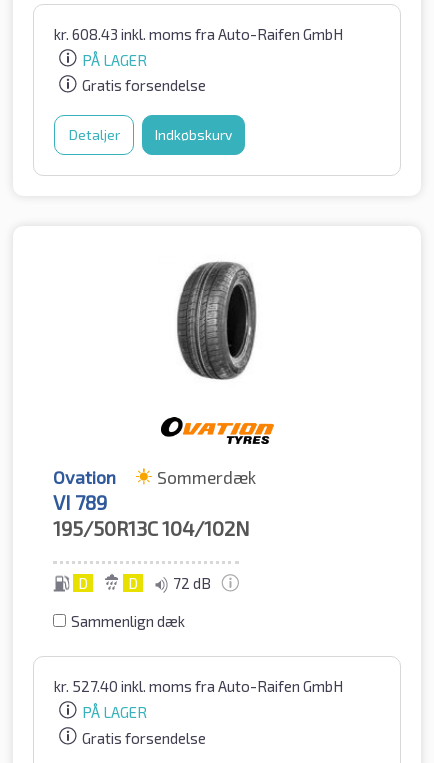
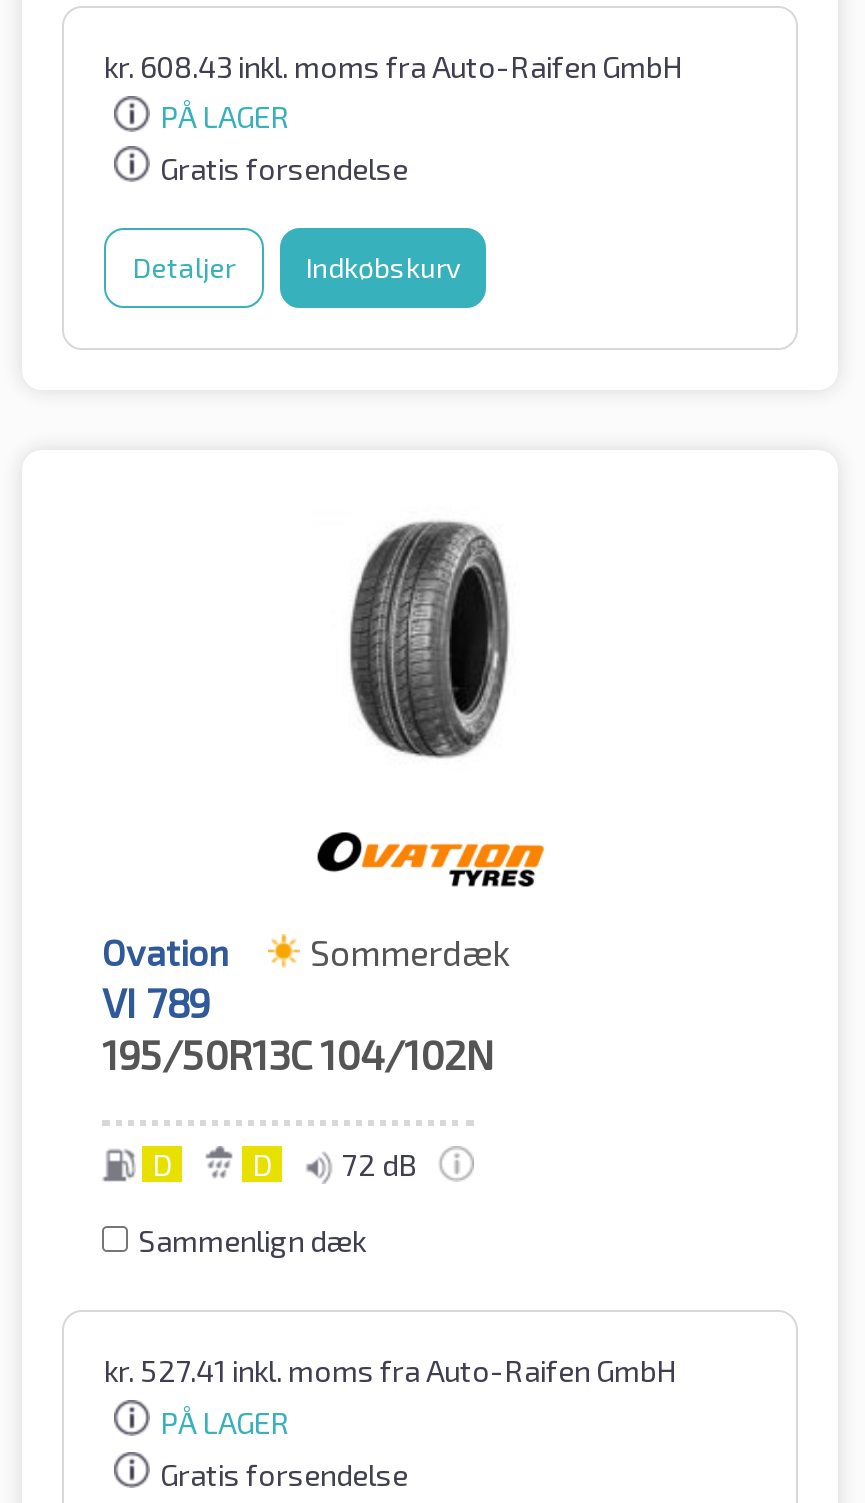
[54,677,343,695] kr. 527.40 inkl. moms fra Auto-Raifen GmbH -> [104,1353,676,1389] kr. 527.41 inkl. moms fra Auto-Raifen GmbH

